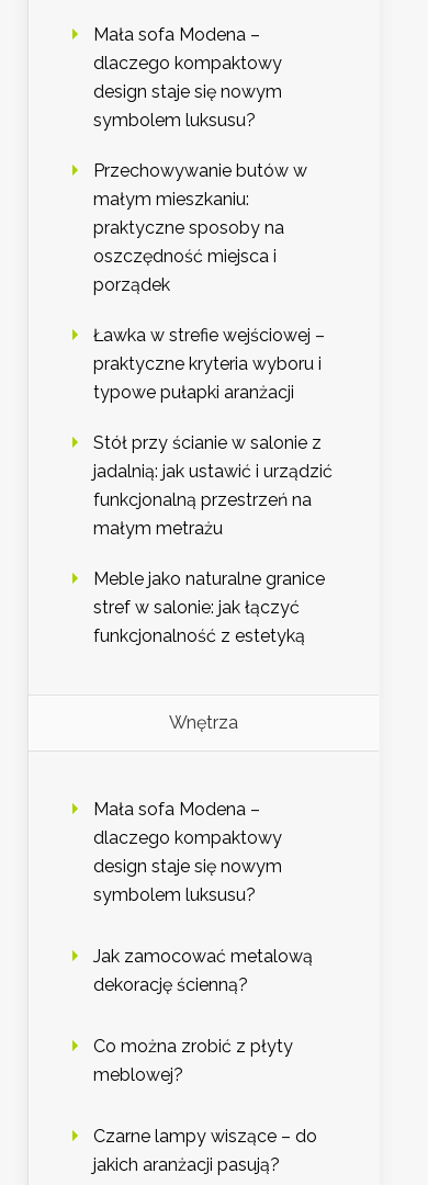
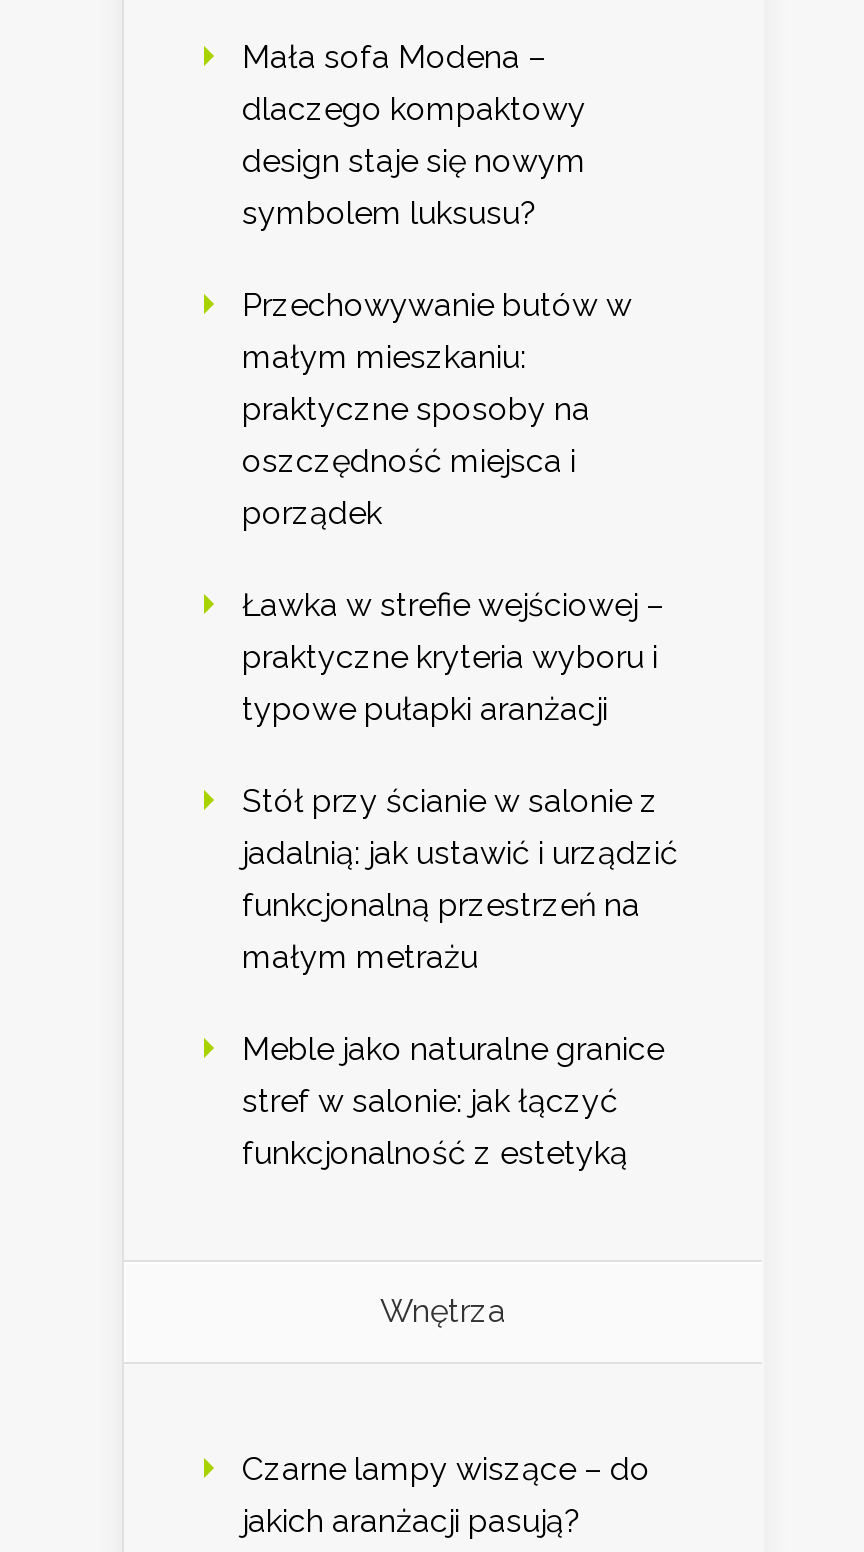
[93,798,313,1085] Mała sofa Modena – | dlaczego kompaktowy | design staje się nowym | symbolem luksusu? | Jak zamocować metalową | dekorację ścienną? | Co można zrobić z płyty | meblowej? -> none

